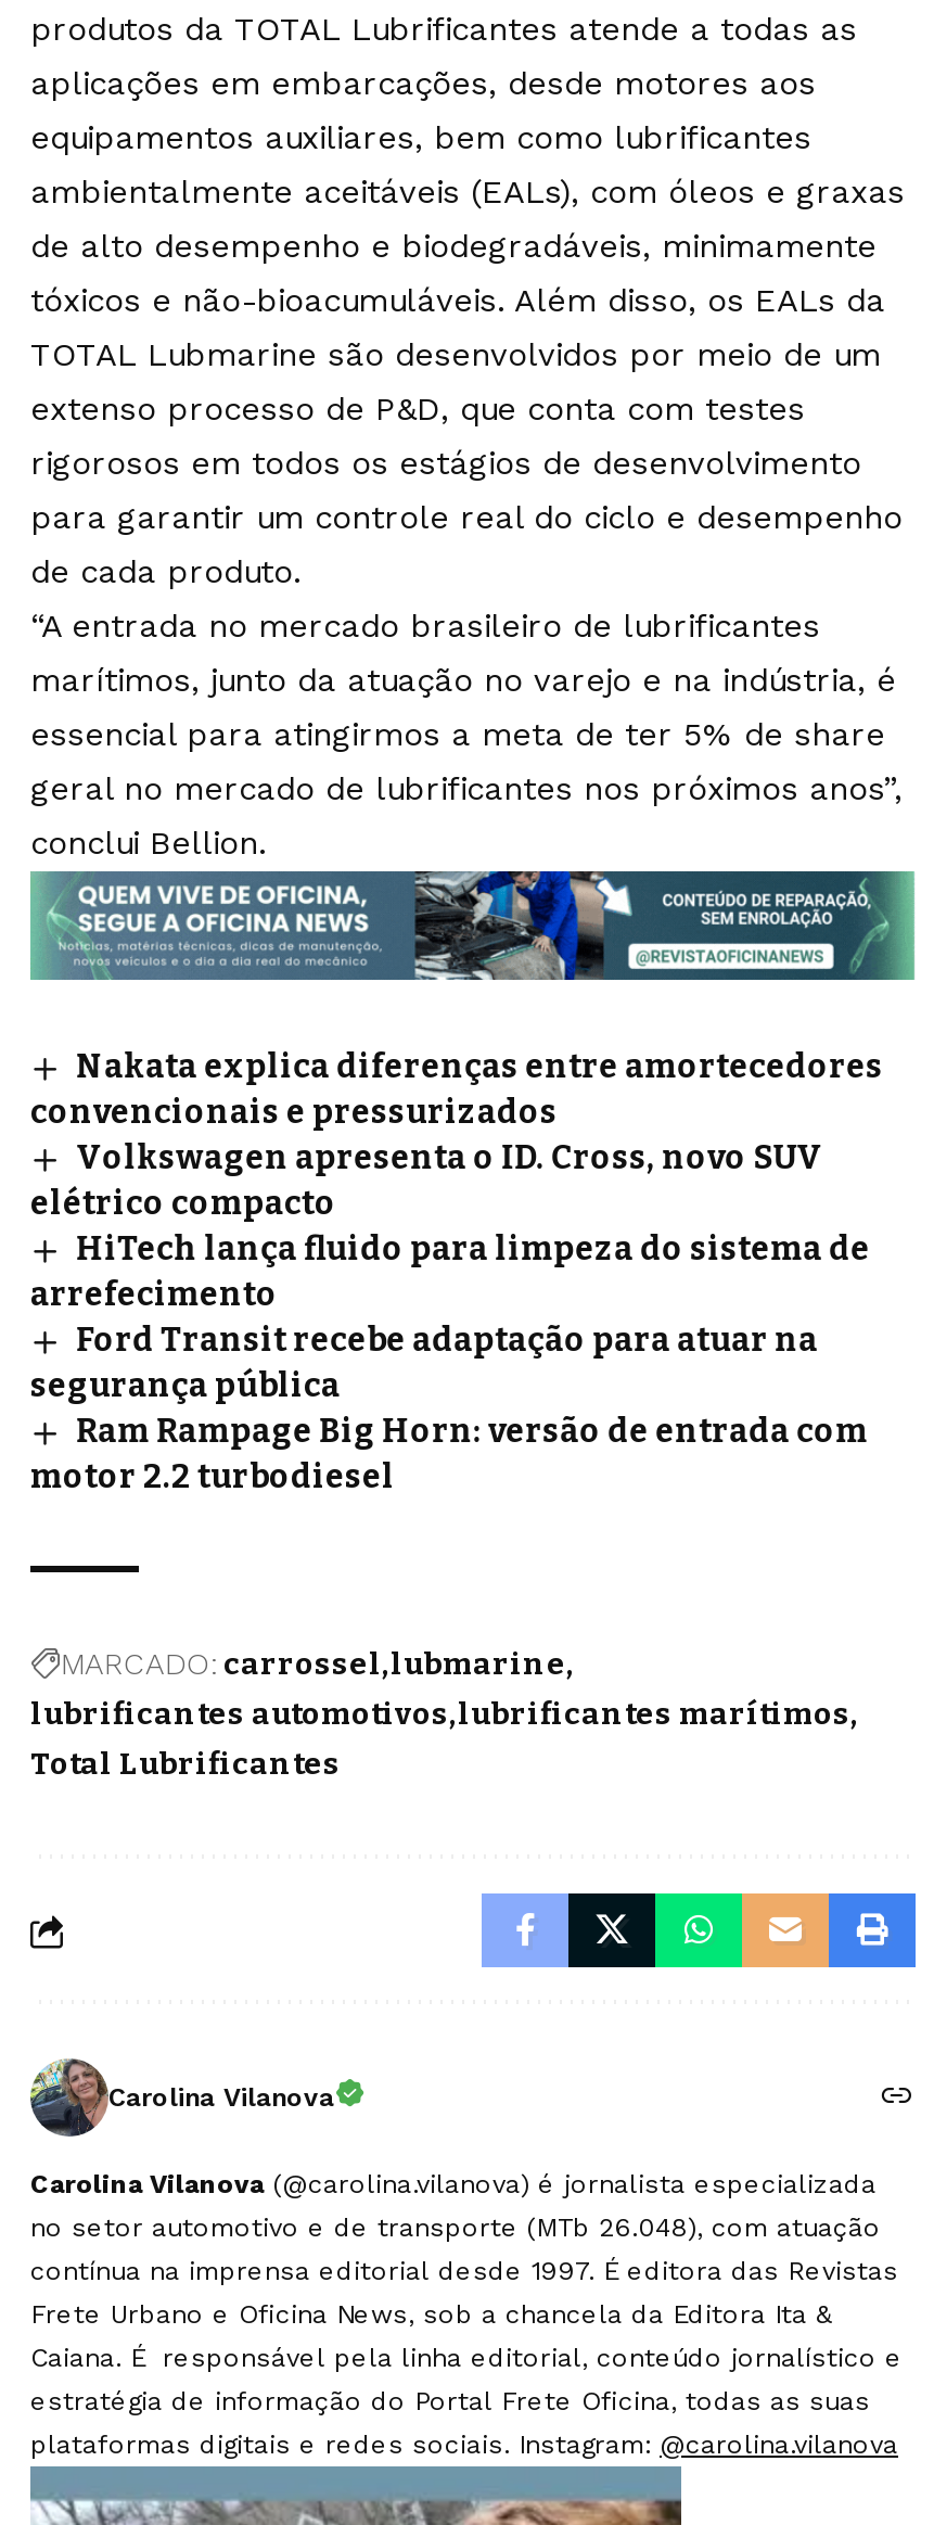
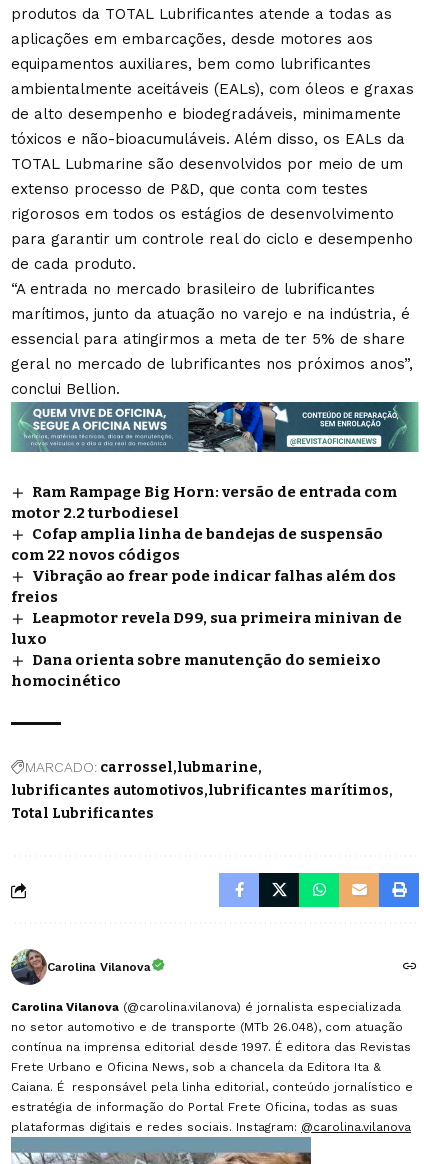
[30,1047,883,1405] Nakata explica diferenças entre amortecedores | convencionais e pressurizados | Volkswagen apresenta o ID. Cross, novo SUV | elétrico compacto | HiTech lança fluido para limpeza do sistema de | arrefecimento | Ford Transit recebe adaptação para atuar na | segurança pública -> none
moved [30,1412,868,1496] -> [11,483,397,522]: Ram Rampage Big Horn: versão de entrada com | motor 2.2 turbodiesel
none -> [11,525,402,690] Cofap amplia linha de bandejas de suspensão | com 22 novos códigos | Vibração ao frear pode indicar falhas além dos | freios | Leapmotor revela D99, sua primeira minivan de | luxo | Dana orienta sobre manutenção do semieixo | homocinético

